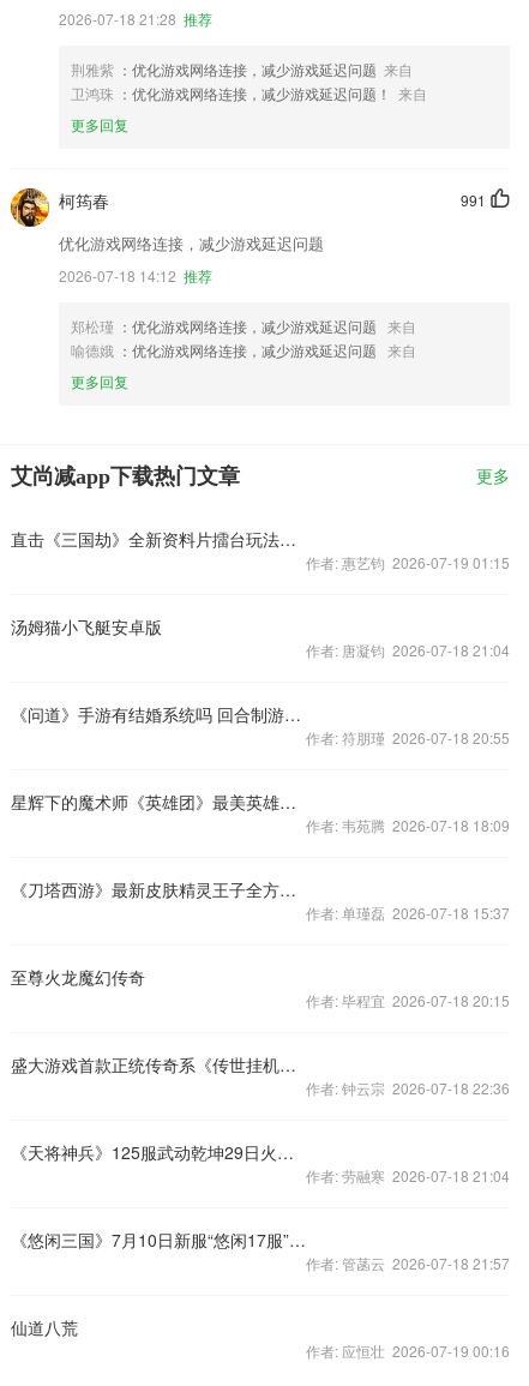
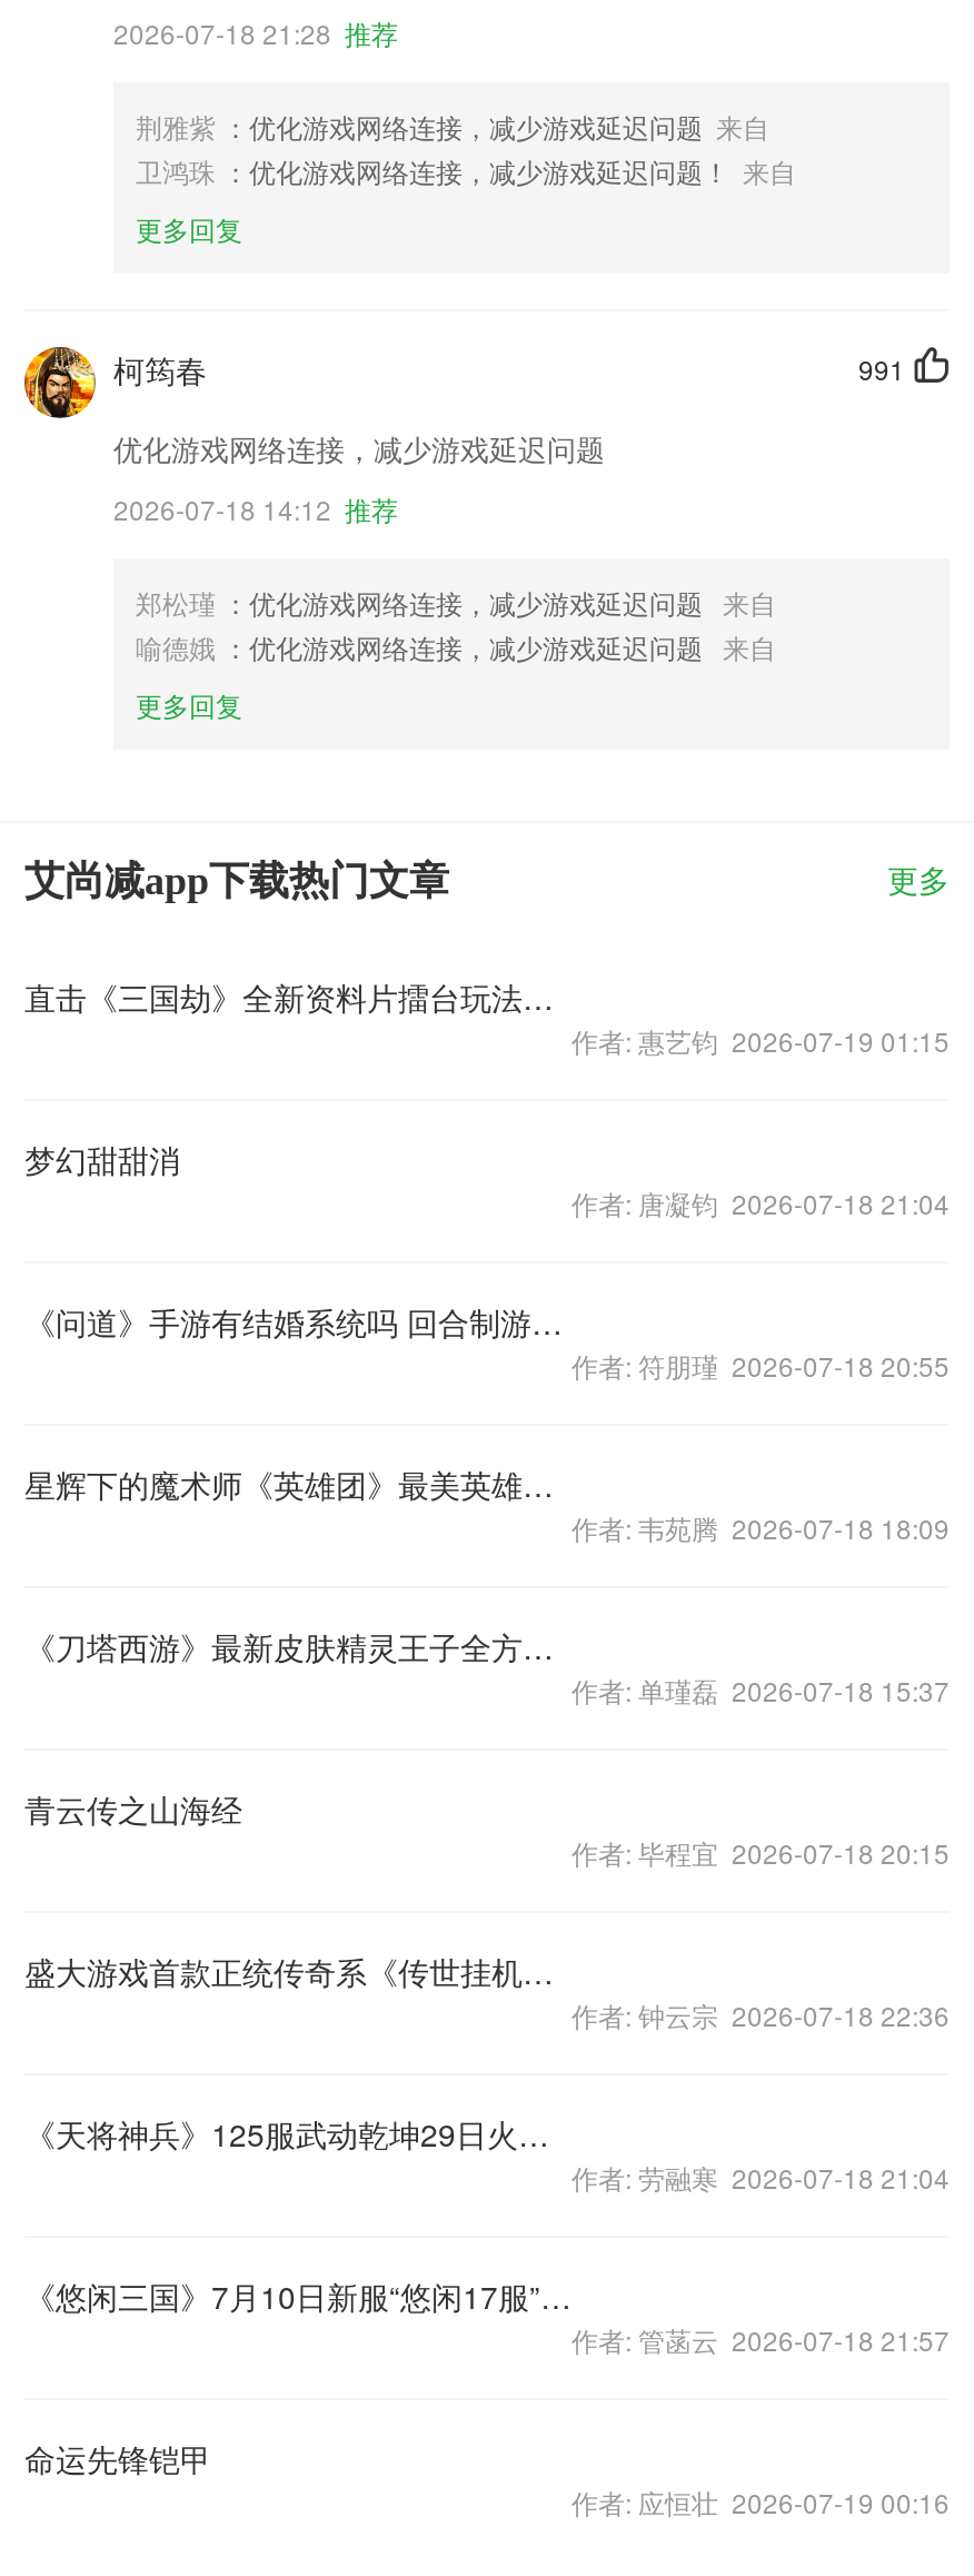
[11,614,162,638] 汤姆猫小飞艇安卓版 -> [24,1137,180,1181] 梦幻甜甜消
[11,965,145,989] 至尊火龙魔幻传奇 -> [24,1786,242,1831] 青云传之山海经
[11,1315,78,1339] 仙道八荒 -> [24,2436,211,2480] 命运先锋铠甲

